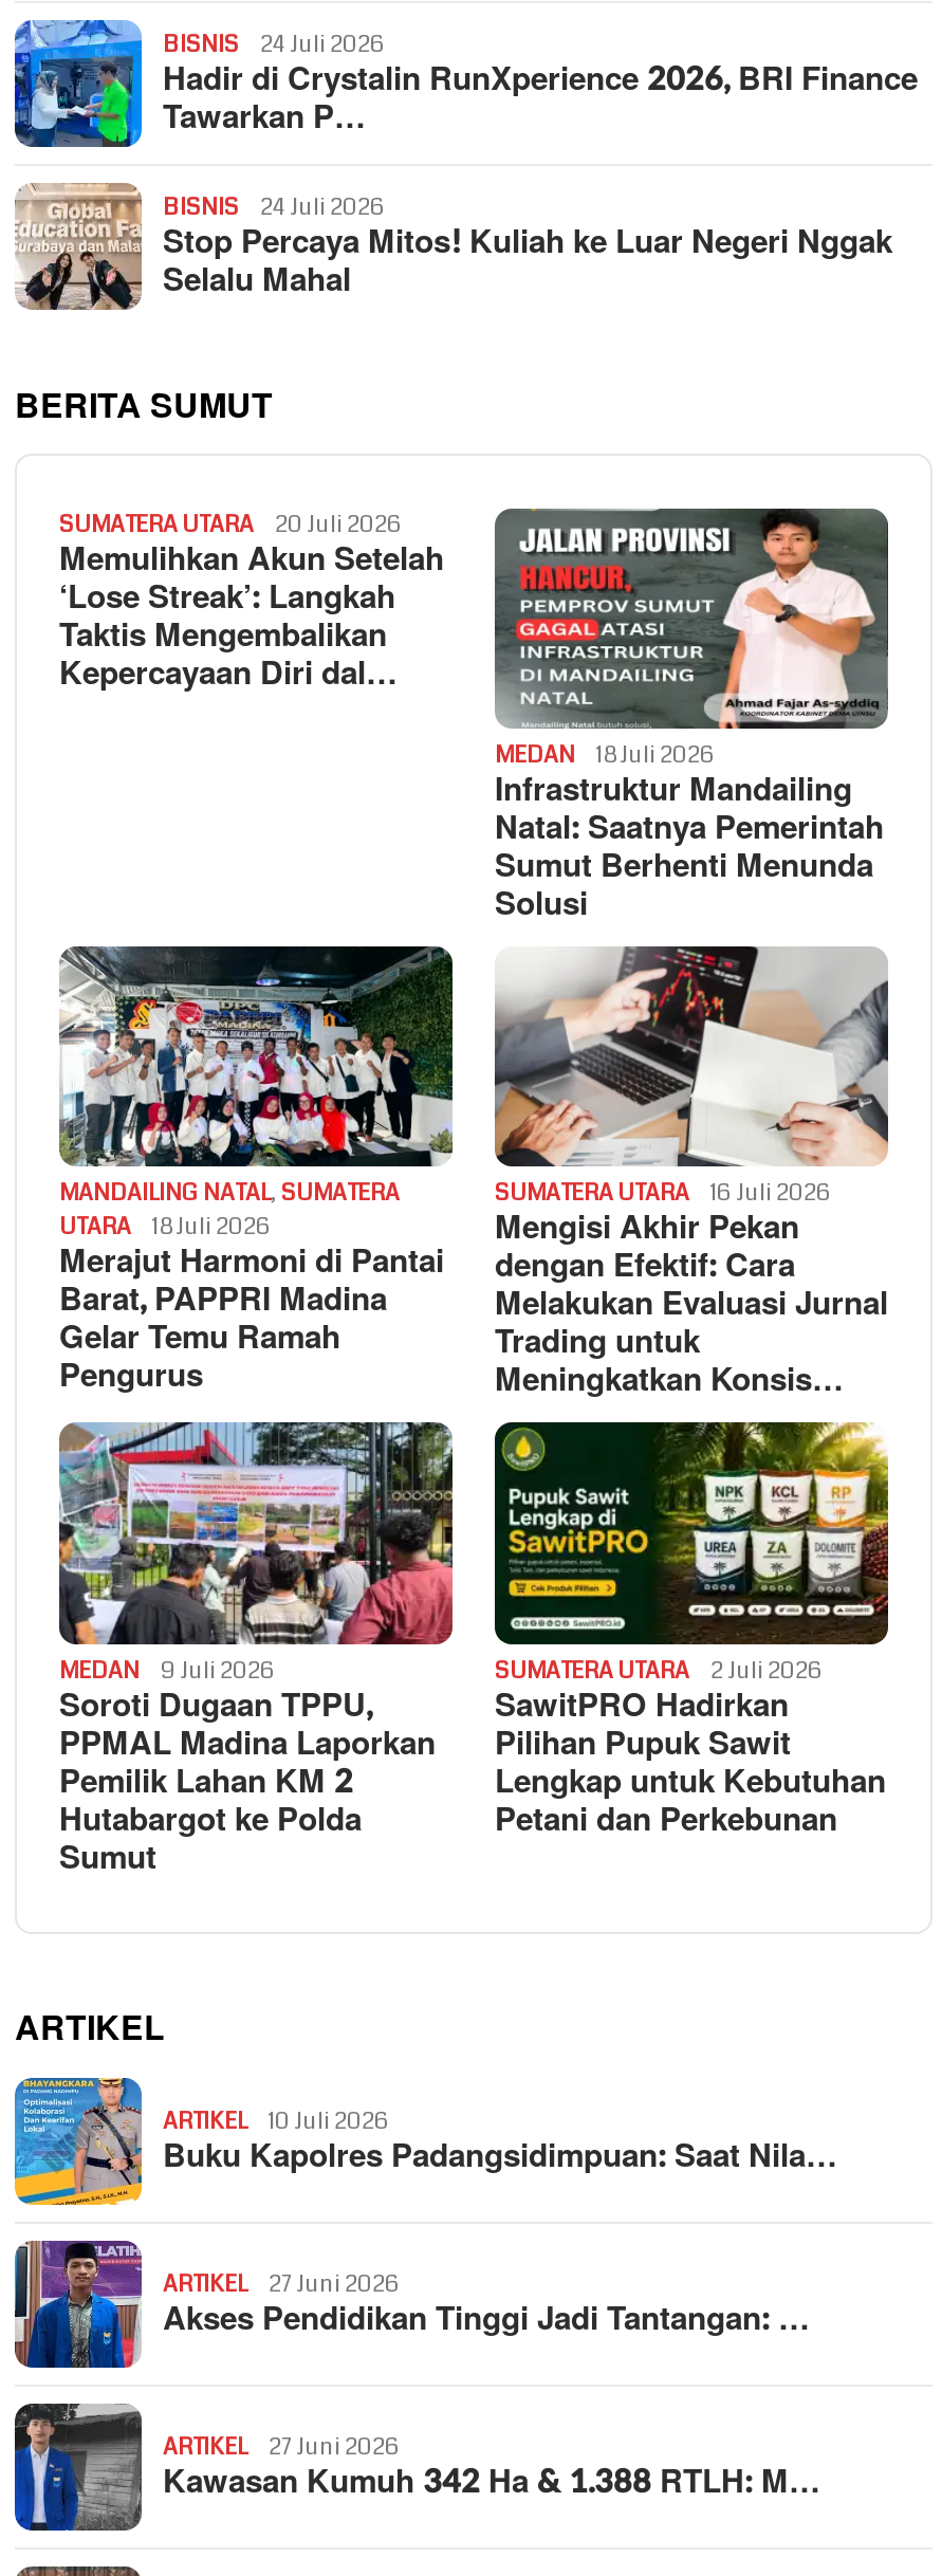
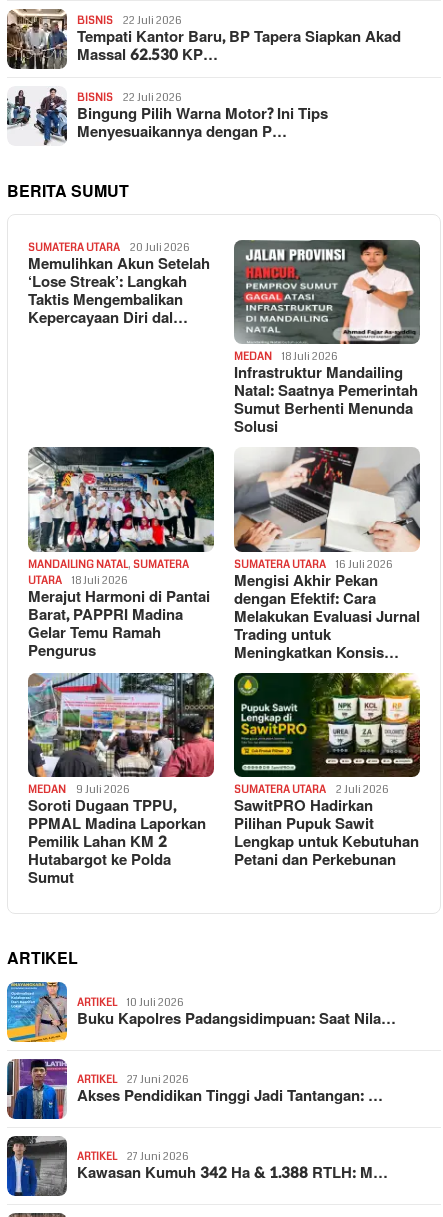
[13,17,918,148] [image] | 24 Juli 2026 | Hadir di Crystalin RunXperience 2026, BRI Finance | Tawarkan P… -> [6,8,401,70] [image] | 22 Juli 2026 | Tempati Kantor Baru, BP Tapera Siapkan Akad | Massal 62.530 KP…
[15,182,892,313] [image] | 24 Juli 2026 | Stop Percaya Mitos! Kuliah ke Luar Negeri Nggak | Selalu Mahal -> [6,87,328,146] [image] | 22 Juli 2026 | Bingung Pilih Warna Motor? Ini Tips | Menyesuaikannya dengan P…

